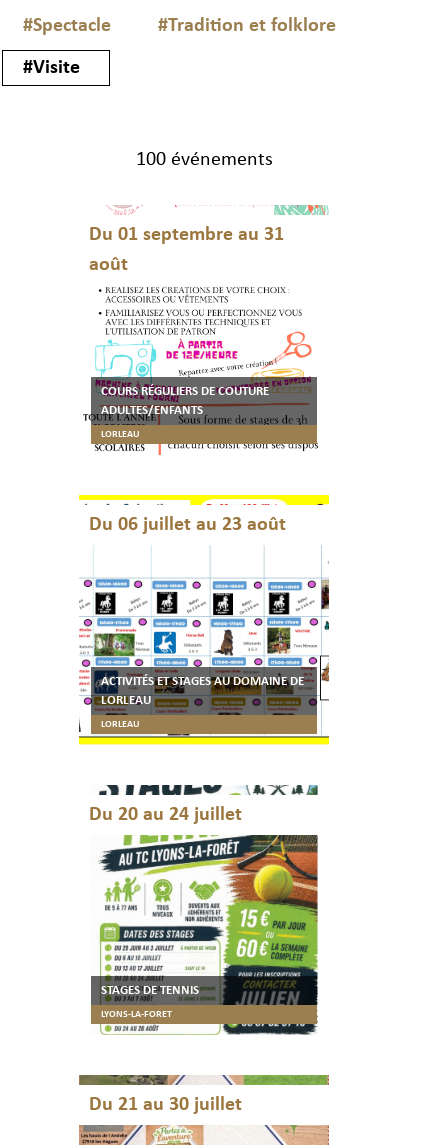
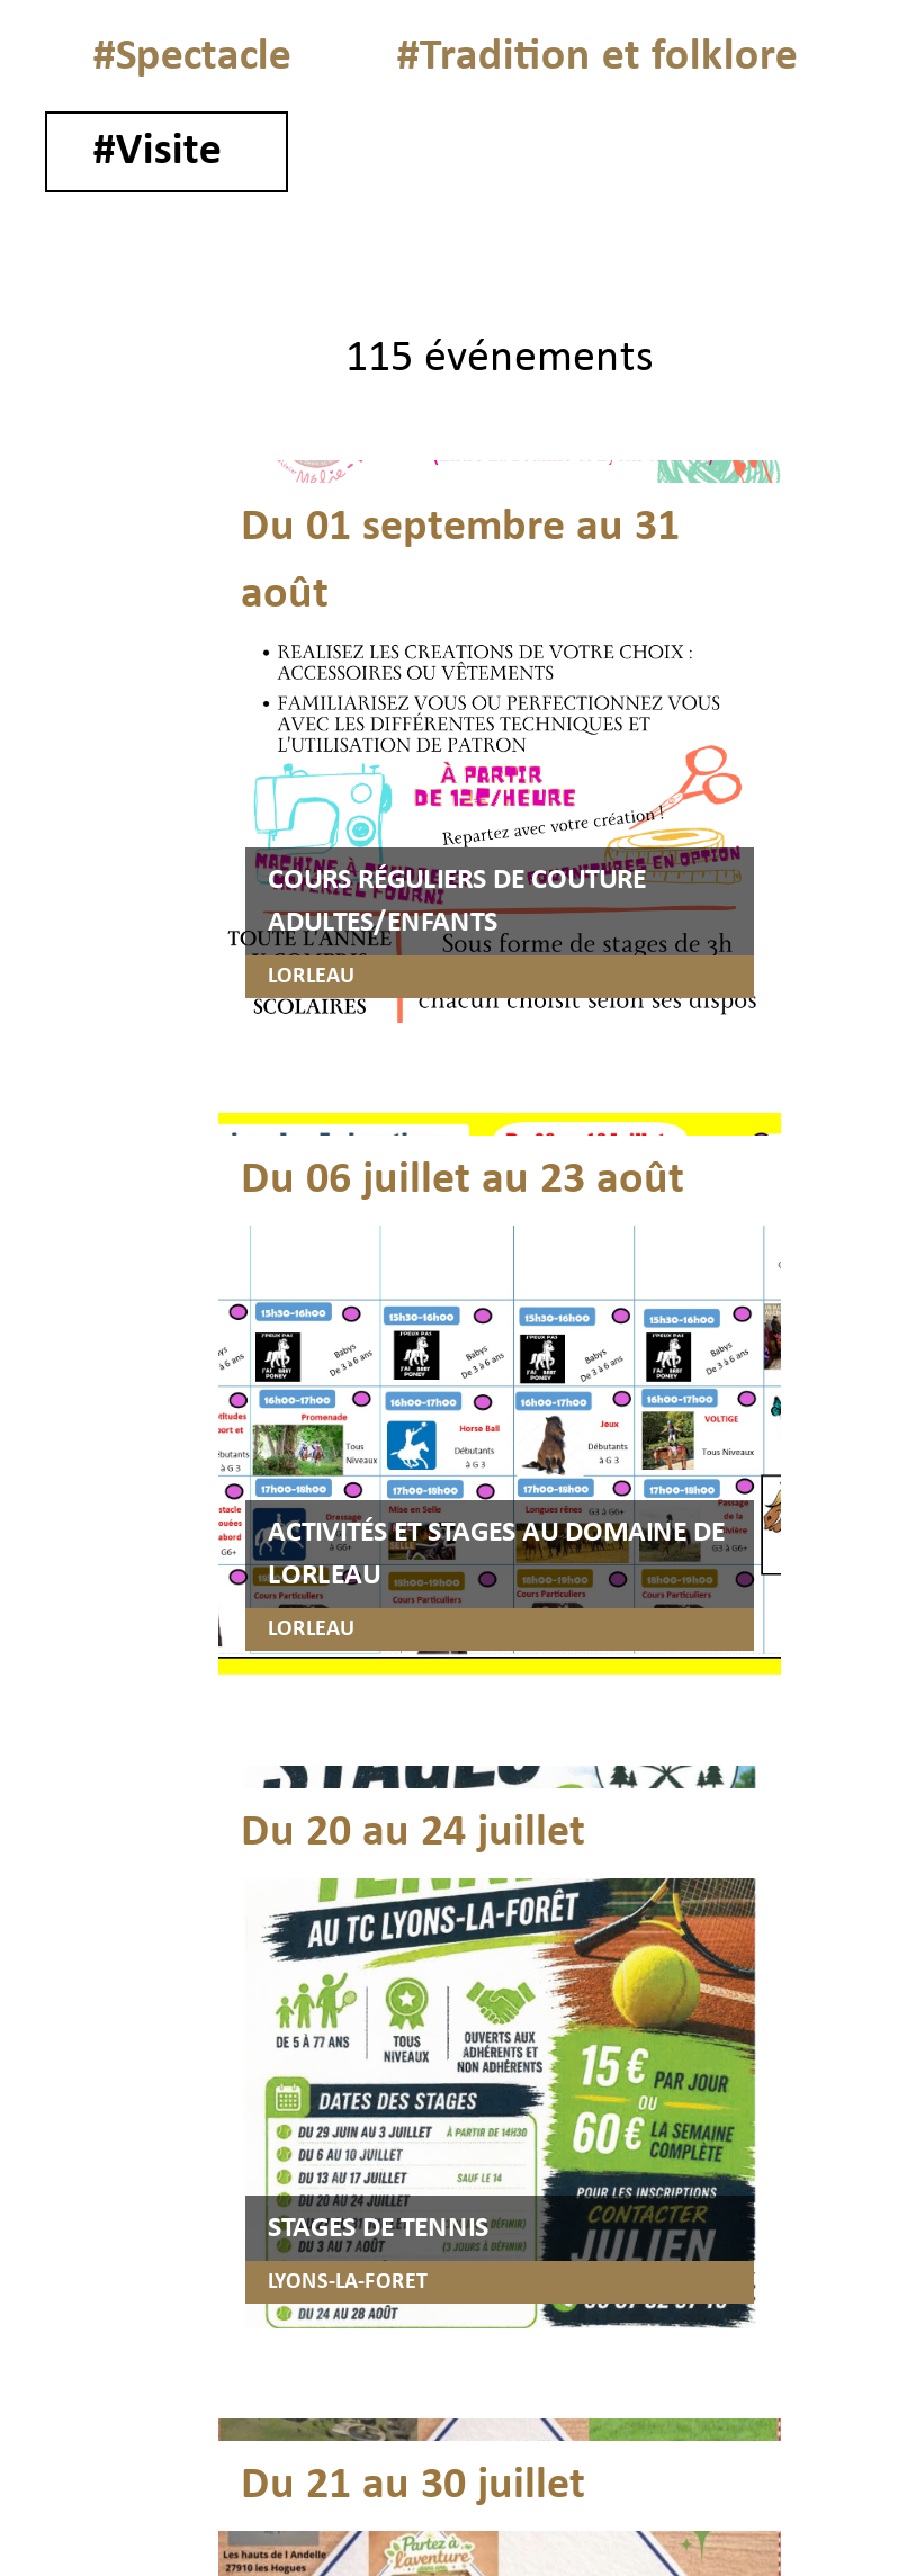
[135,150,272,170] 100 événements -> [345,336,654,382] 115 événements

